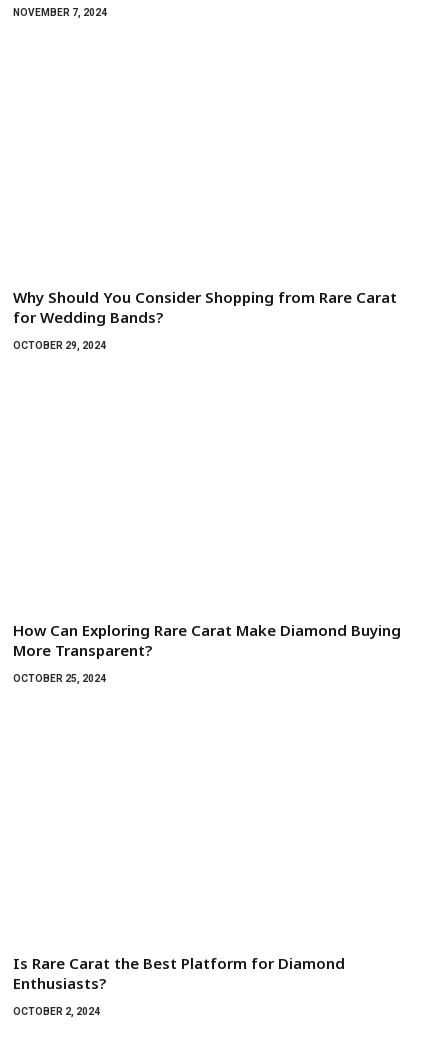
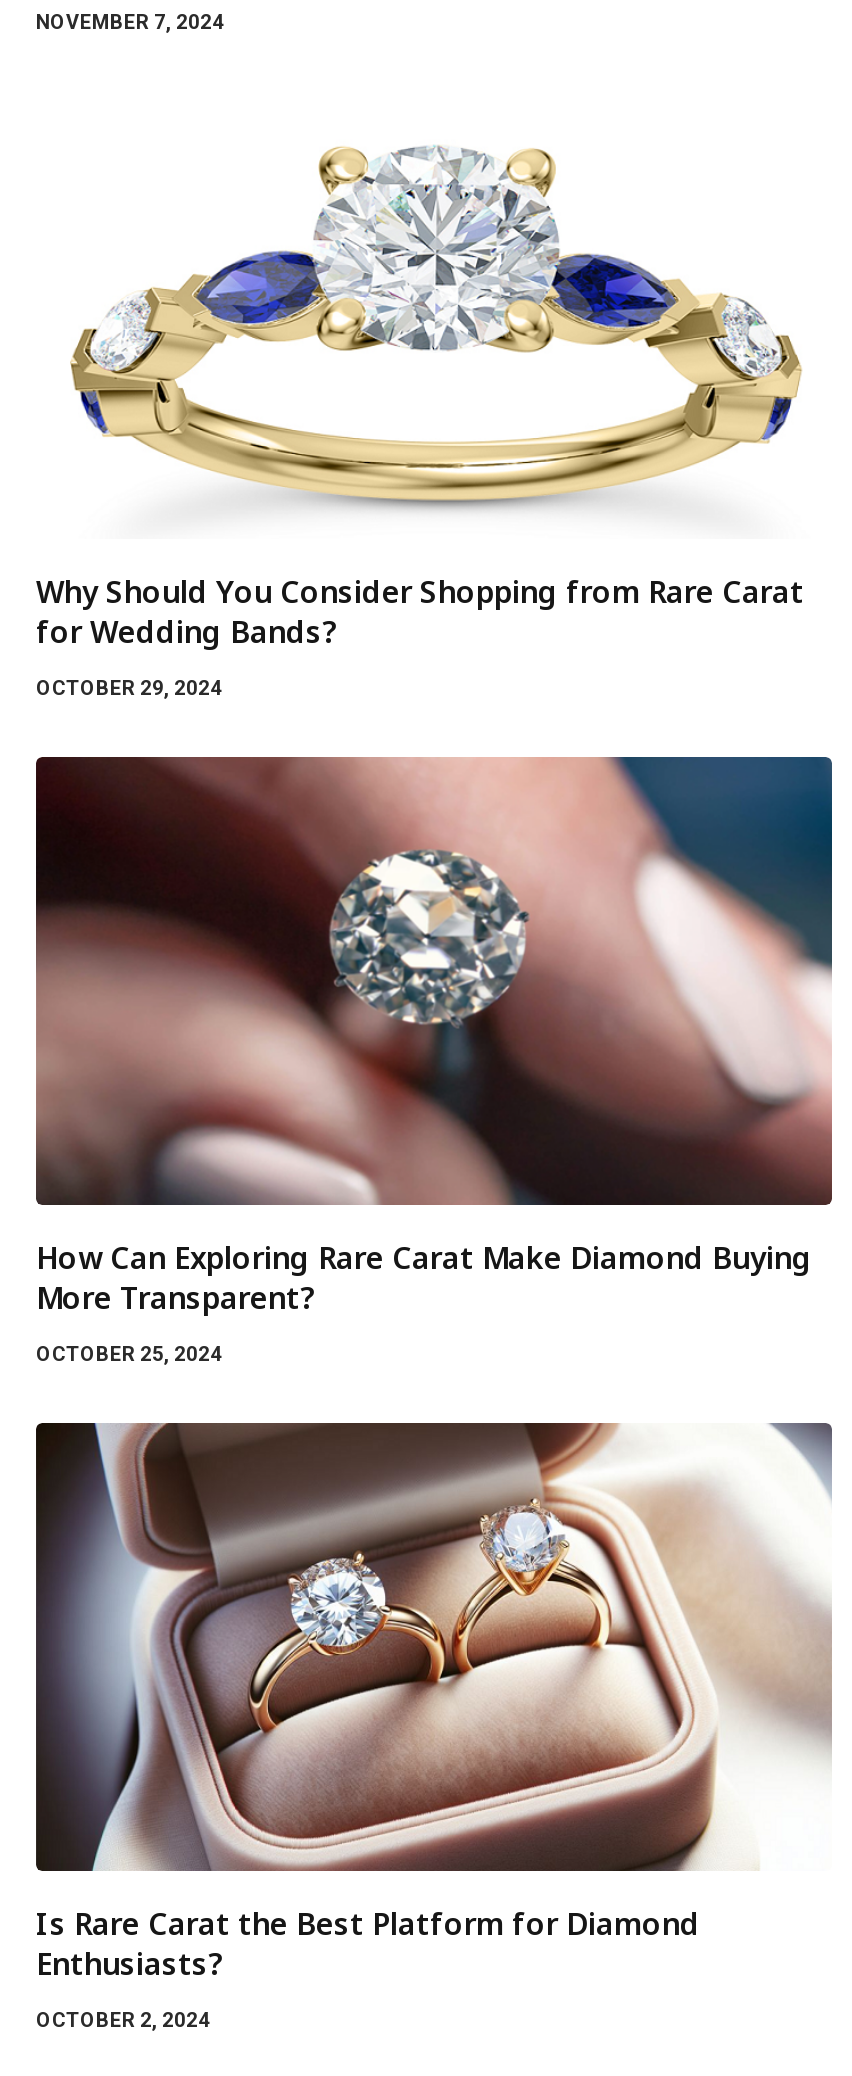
none -> [68,145,804,511] [image]
none -> [34,755,834,1207] [image]
none -> [34,1421,834,1873] [image]

